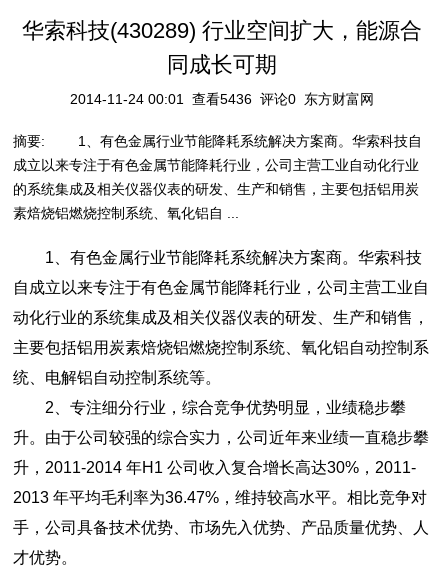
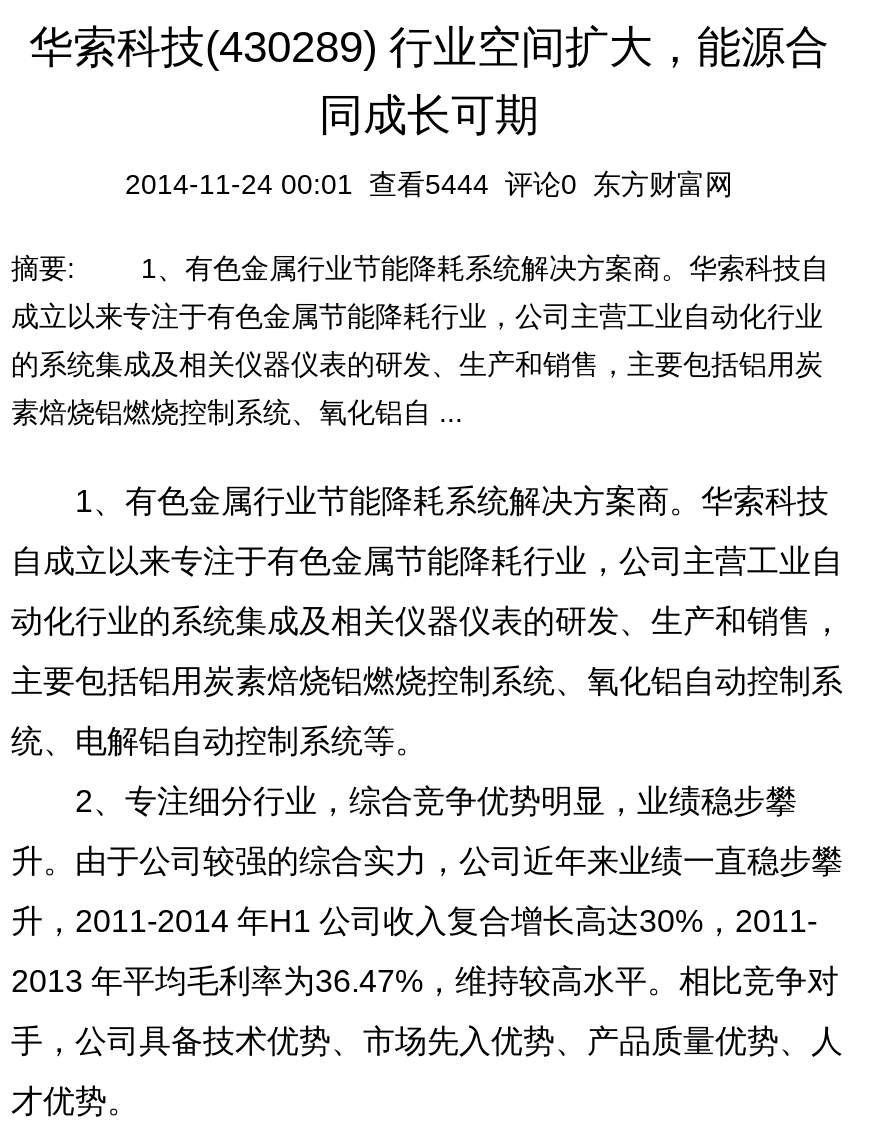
[70,91,374,107] 2014-11-24 00:01 查看5436 评论0 东方财富网 -> [125,168,733,200] 2014-11-24 00:01 查看5444 评论0 东方财富网

